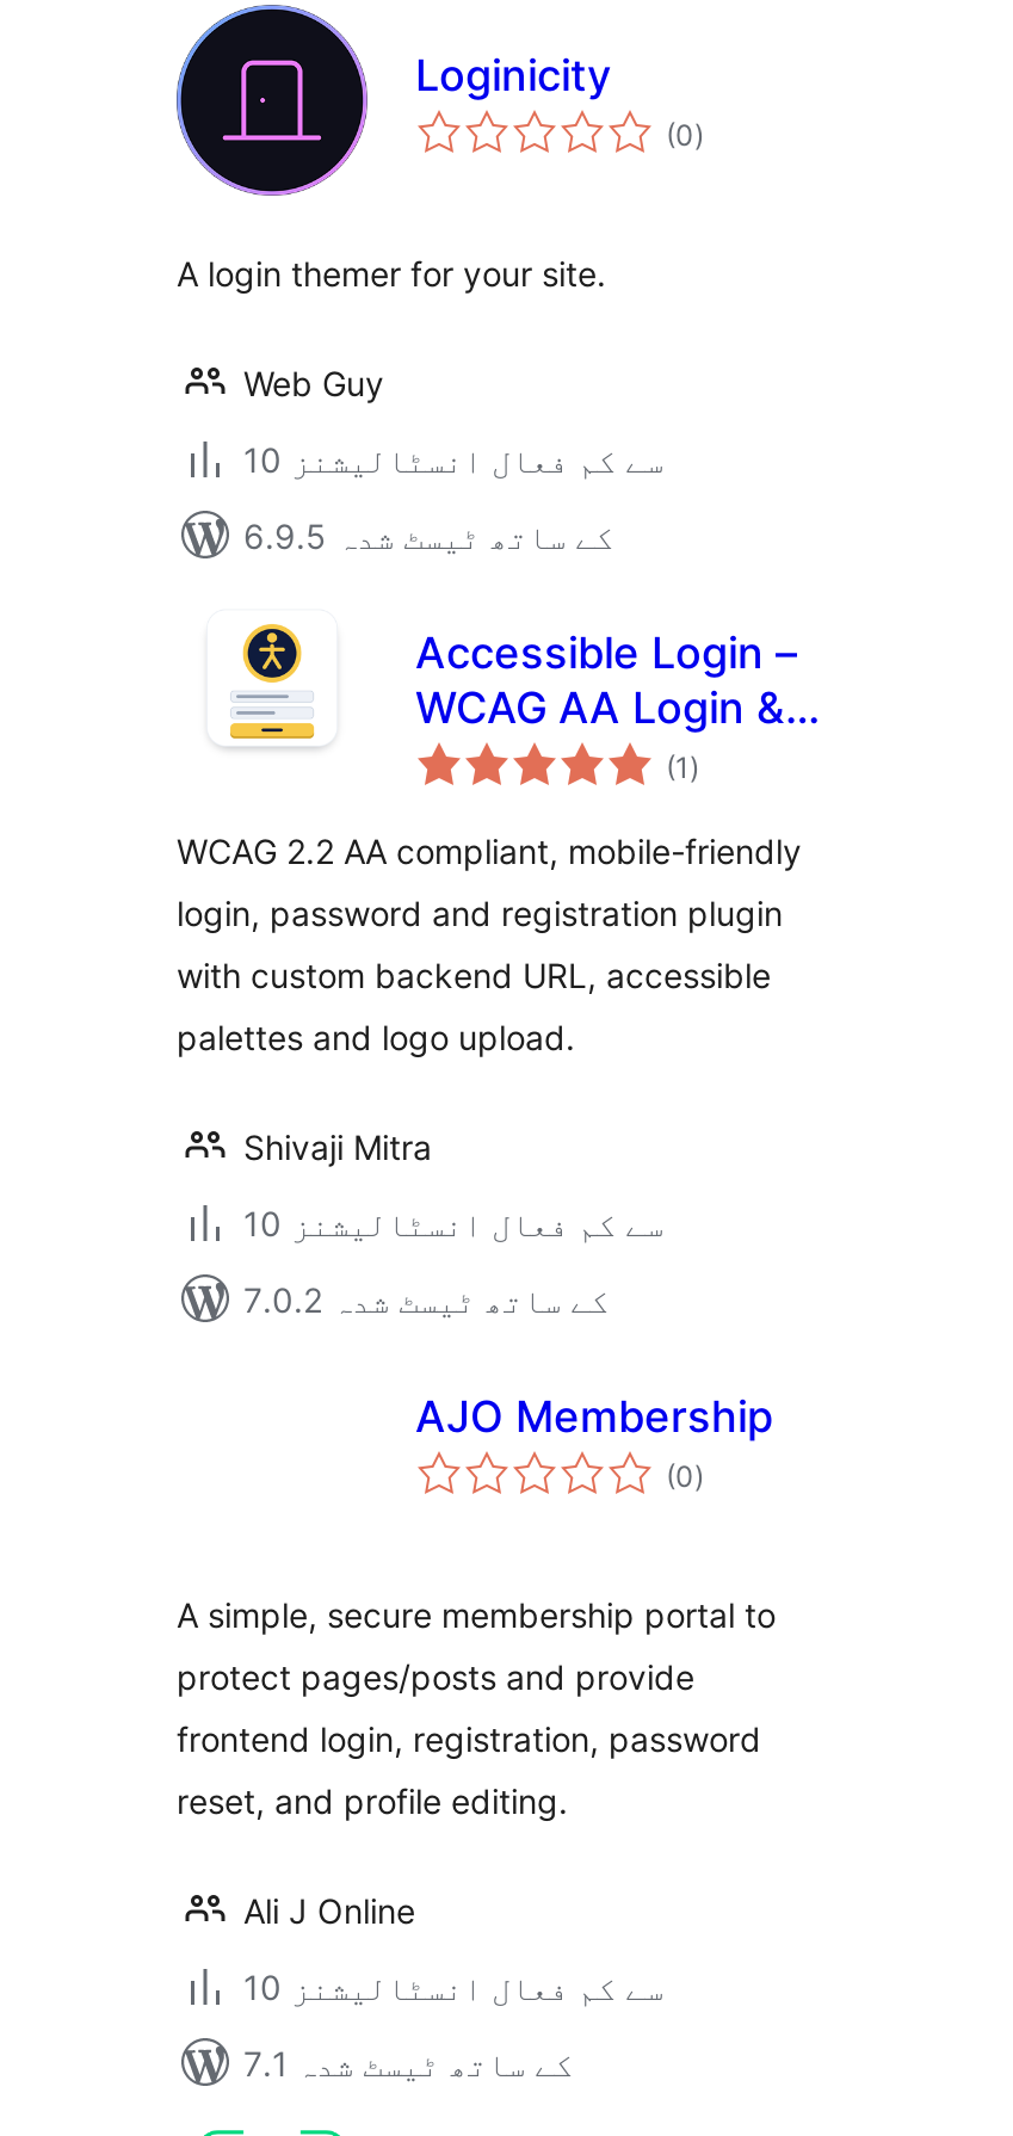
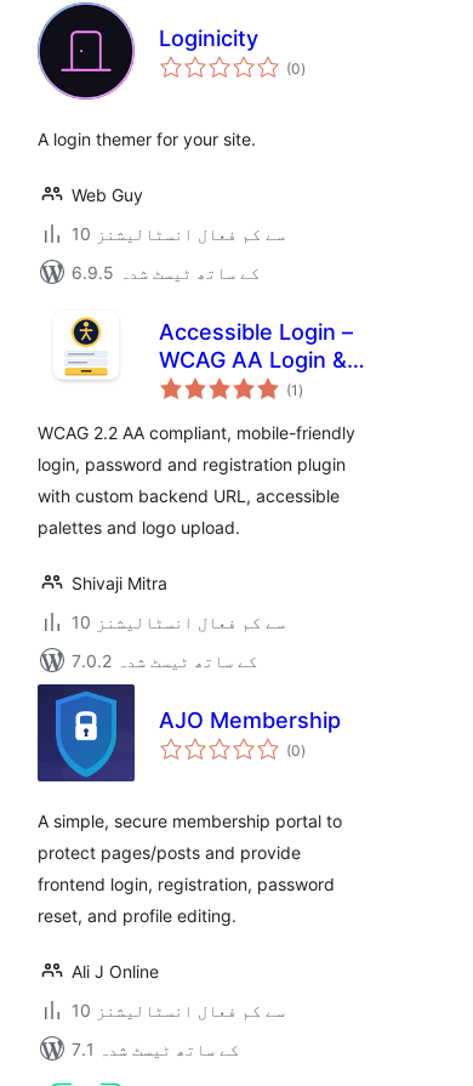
none -> [36,683,136,783] [image]

